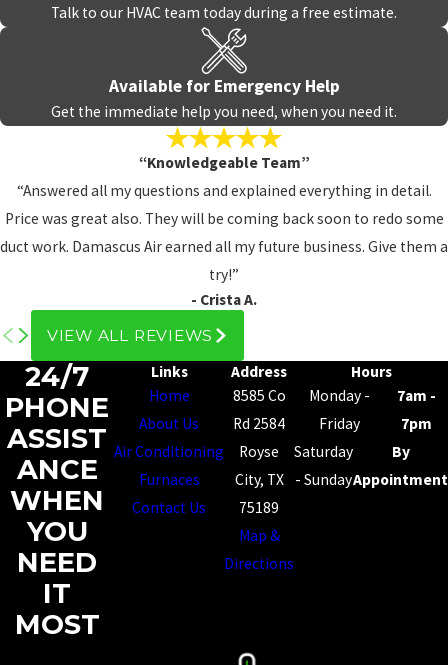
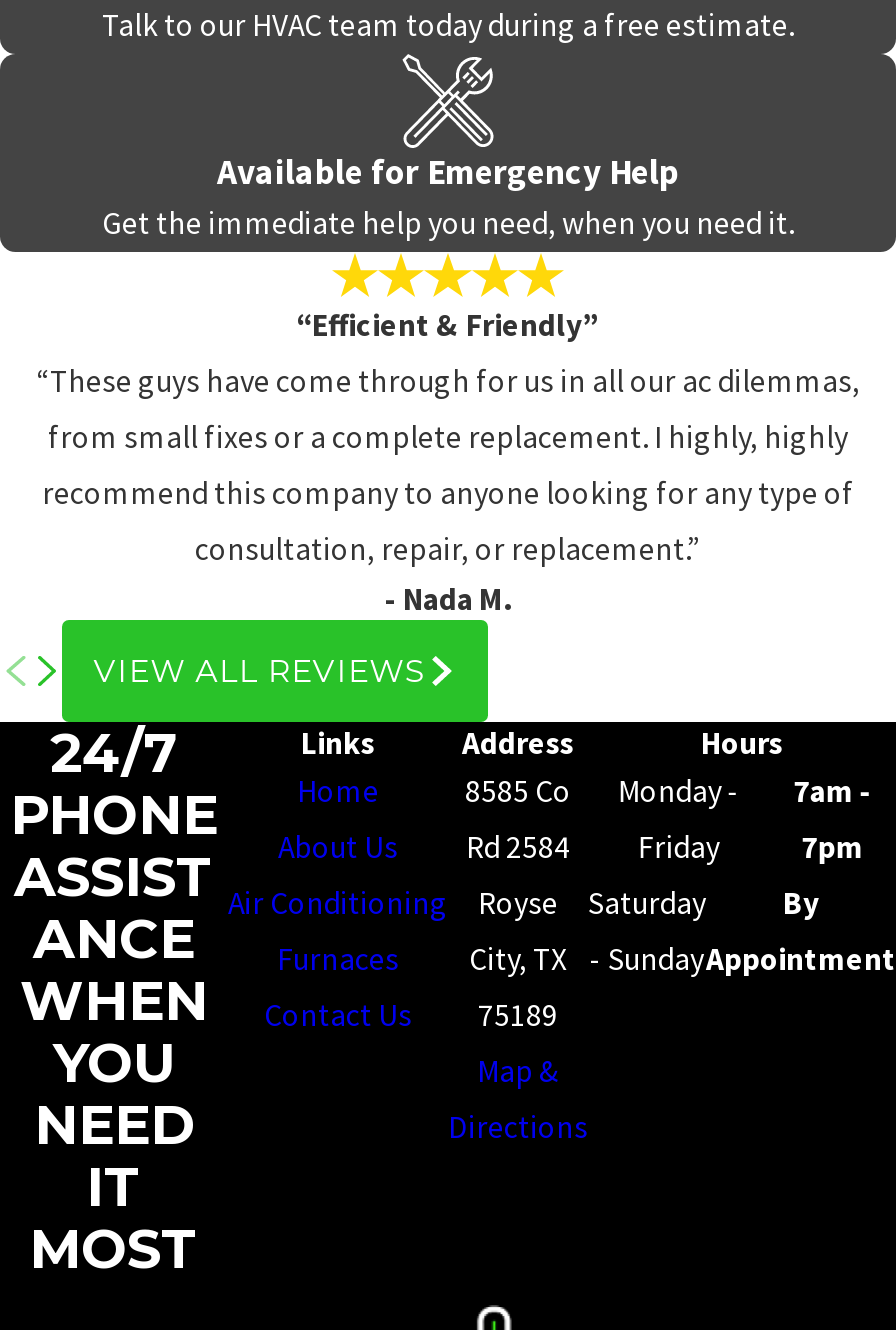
[138,153,309,172] “Knowledgeable Team” -> [296,307,600,345] “Efficient & Friendly”
[16,181,431,200] “Answered all my questions and explained everything in detail. -> [36,363,860,401] “These guys have come through for us in all our ac dilemmas,
[4,209,443,228] Price was great also. They will be coming back soon to redo some -> [48,419,848,457] from small fixes or a complete replacement. I highly, highly
[0,237,448,256] duct work. Damascus Air earned all my future business. Give them a -> [42,475,854,513] recommend this company to anyone looking for any type of
[191,265,257,309] try!” | - Crista A. -> [195,531,701,619] consultation, repair, or replacement.” | - Nada M.

